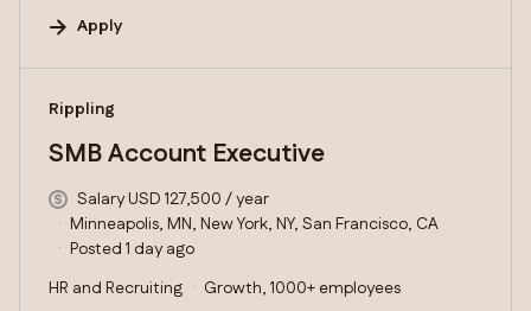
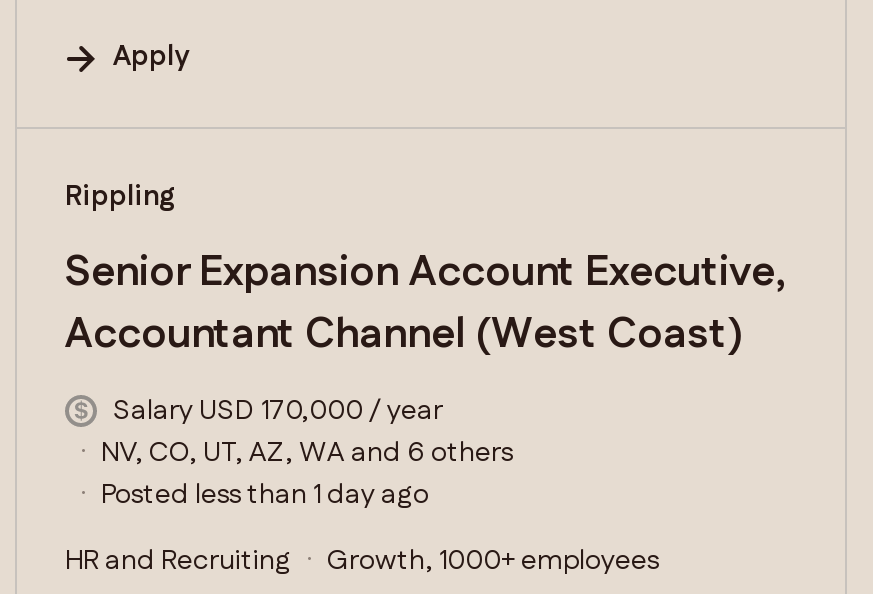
[49,137,439,261] SMB Account Executive | Salary USD 127,500 / year | Minneapolis, MN, New York, NY, San Francisco, CA | Posted 1 day ago -> [65,243,787,515] Senior Expansion Account Executive, | Accountant Channel (West Coast) | Salary USD 170,000 / year | NV, CO, UT, AZ, WA and 6 others | Posted less than 1 day ago

